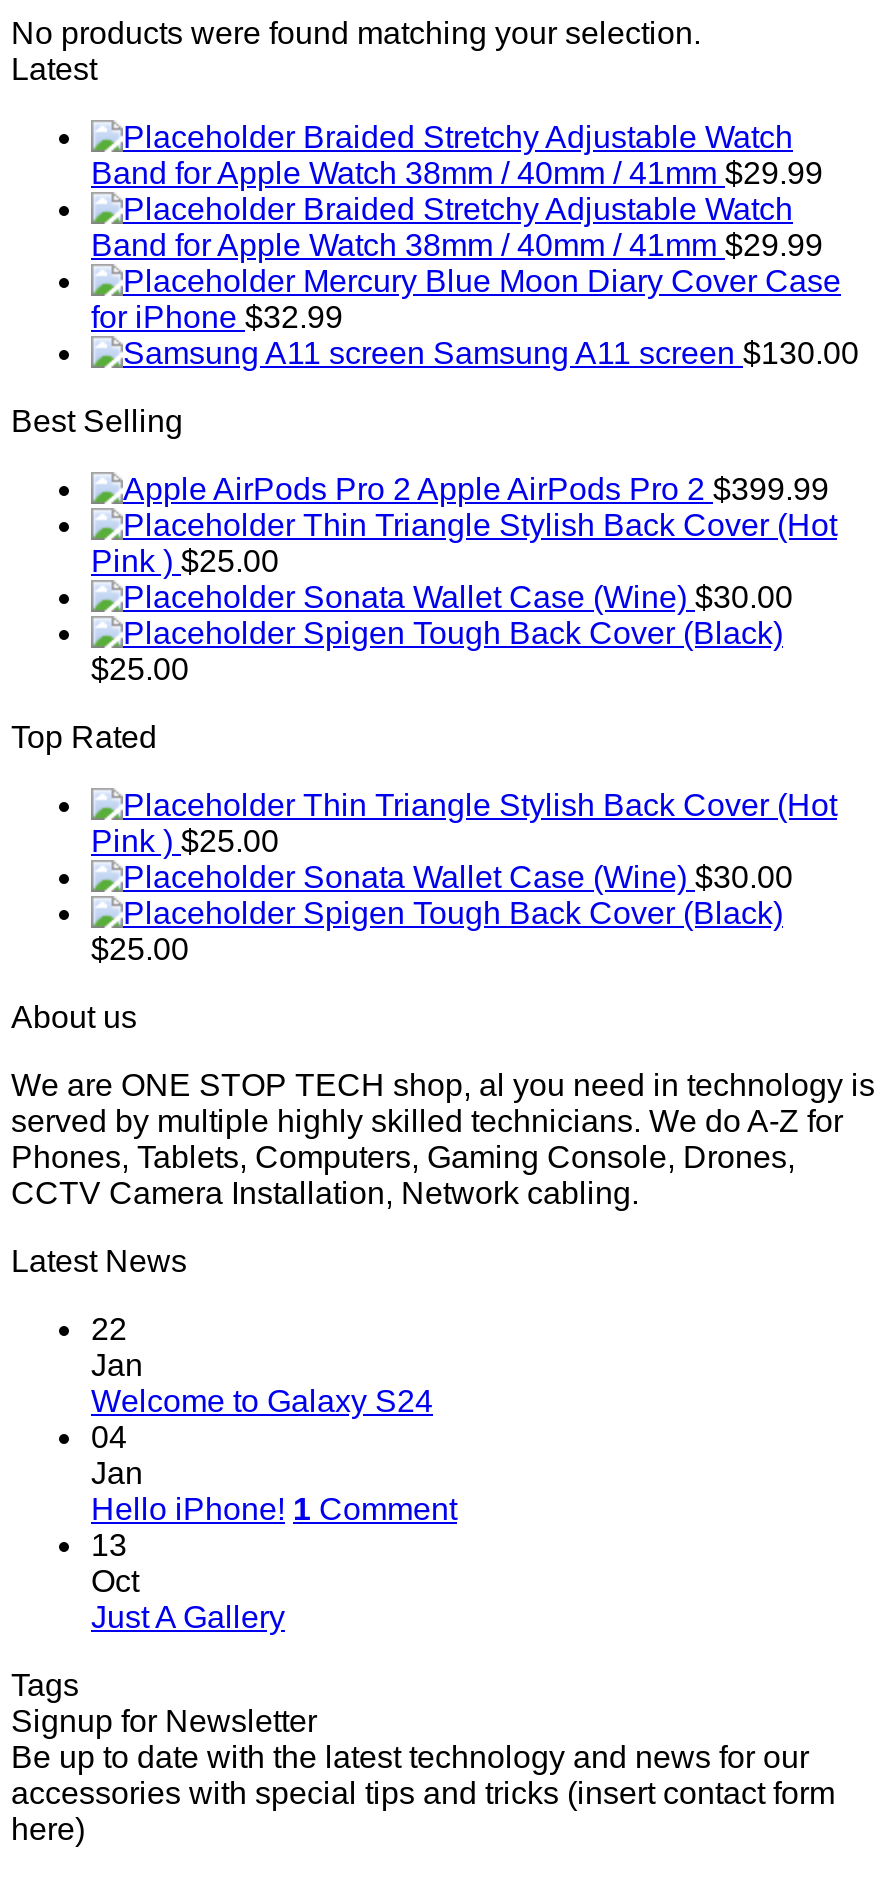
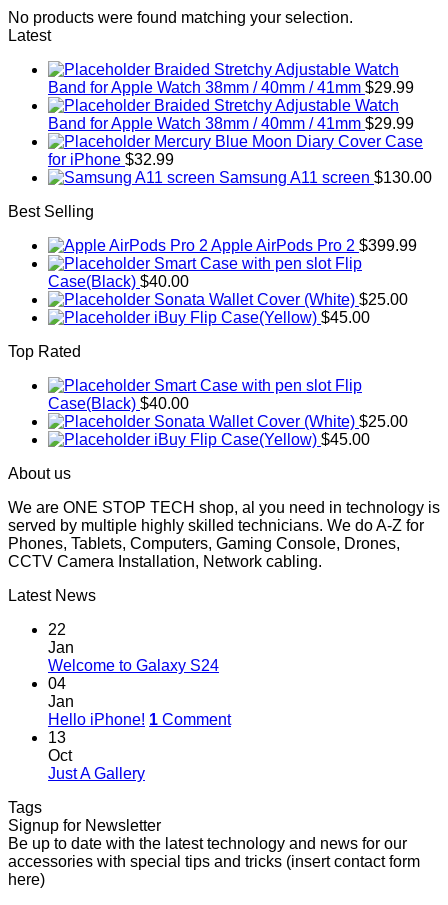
[91,508,837,686] Thin Triangle Stylish Back Cover (Hot | Pink ) $25.00 | Sonata Wallet Case (Wine) $30.00 | Spigen Tough Back Cover (Black) | $25.00 -> [48,255,408,326] Smart Case with pen slot Flip | Case(Black) $40.00 | Sonata Wallet Cover (White) $25.00 | iBuy Flip Case(Yellow) $45.00
[91,788,837,966] Thin Triangle Stylish Back Cover (Hot | Pink ) $25.00 | Sonata Wallet Case (Wine) $30.00 | Spigen Tough Back Cover (Black) | $25.00 -> [48,377,408,448] Smart Case with pen slot Flip | Case(Black) $40.00 | Sonata Wallet Cover (White) $25.00 | iBuy Flip Case(Yellow) $45.00

